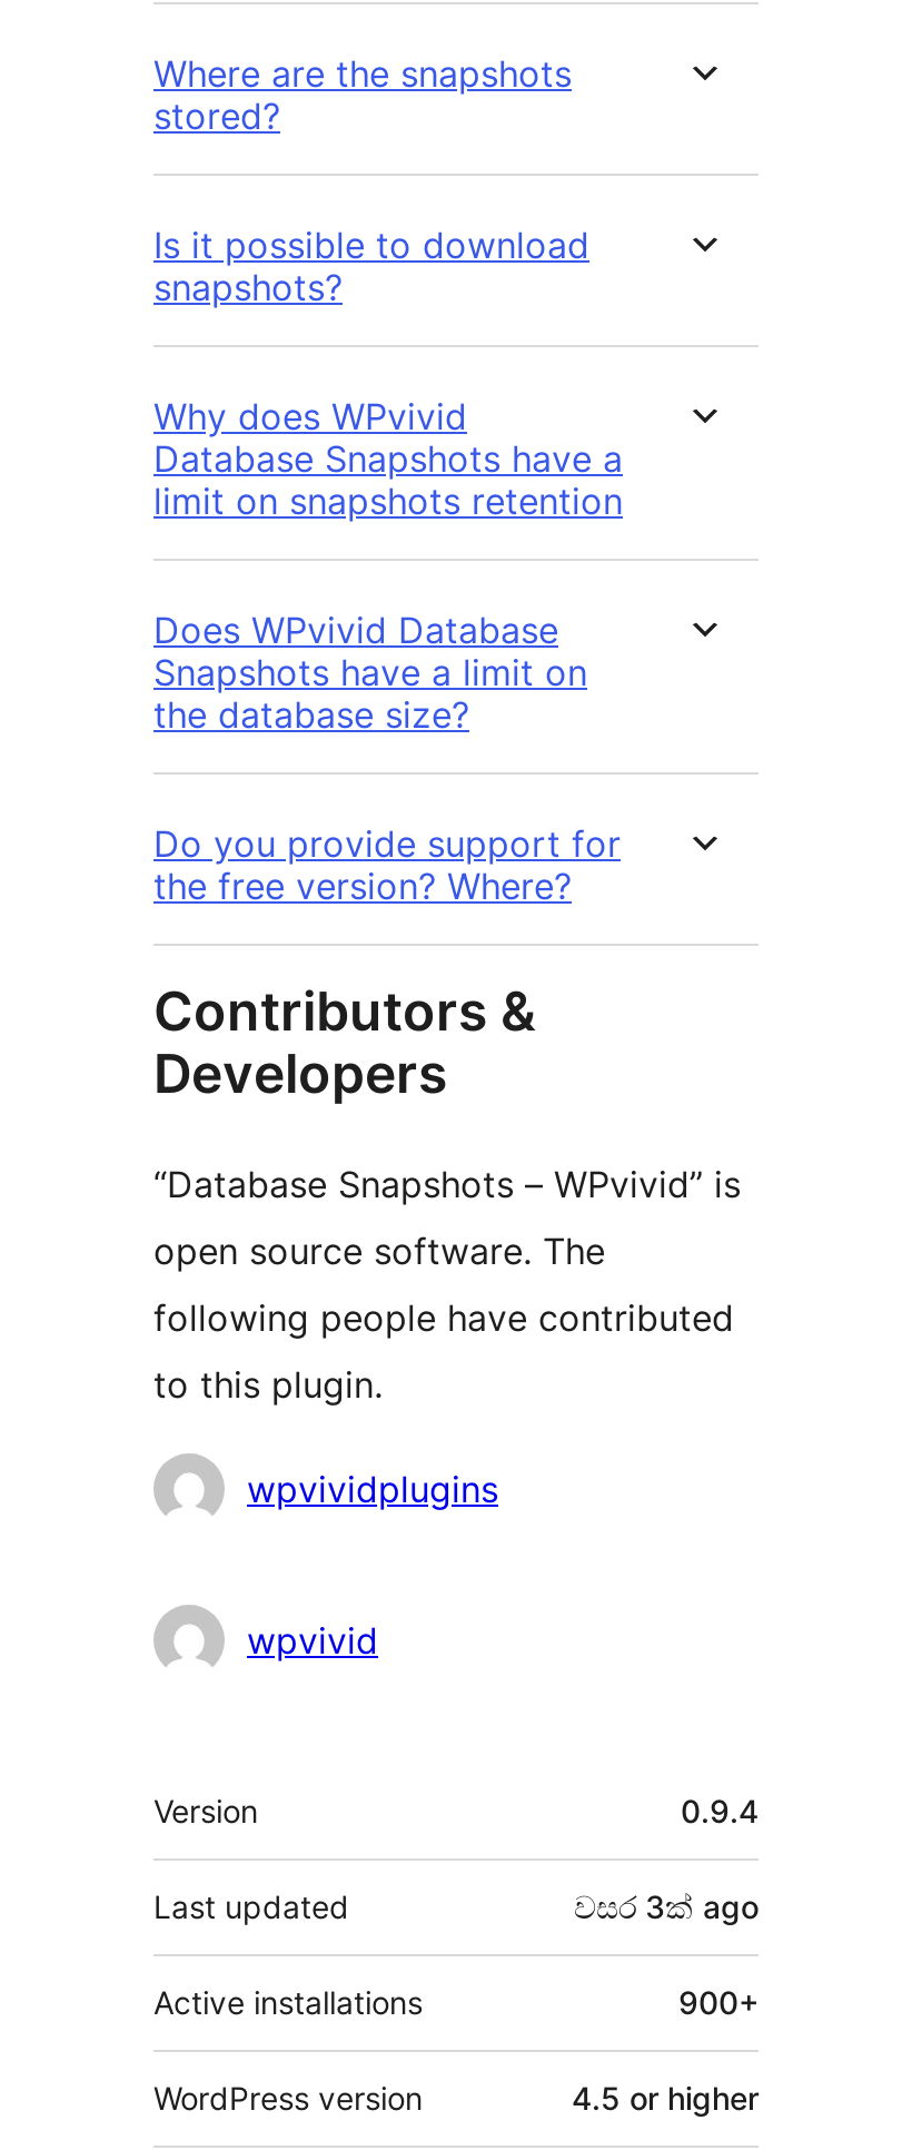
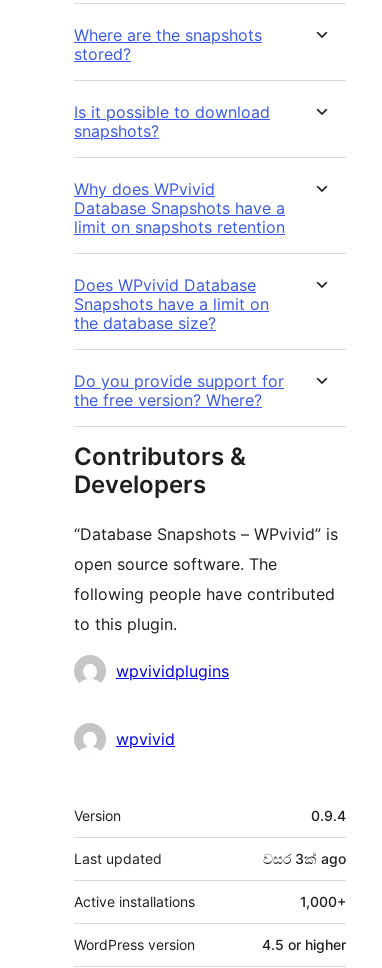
[678,1984,759,2022] 900+ -> [300,893,346,910] 1,000+

